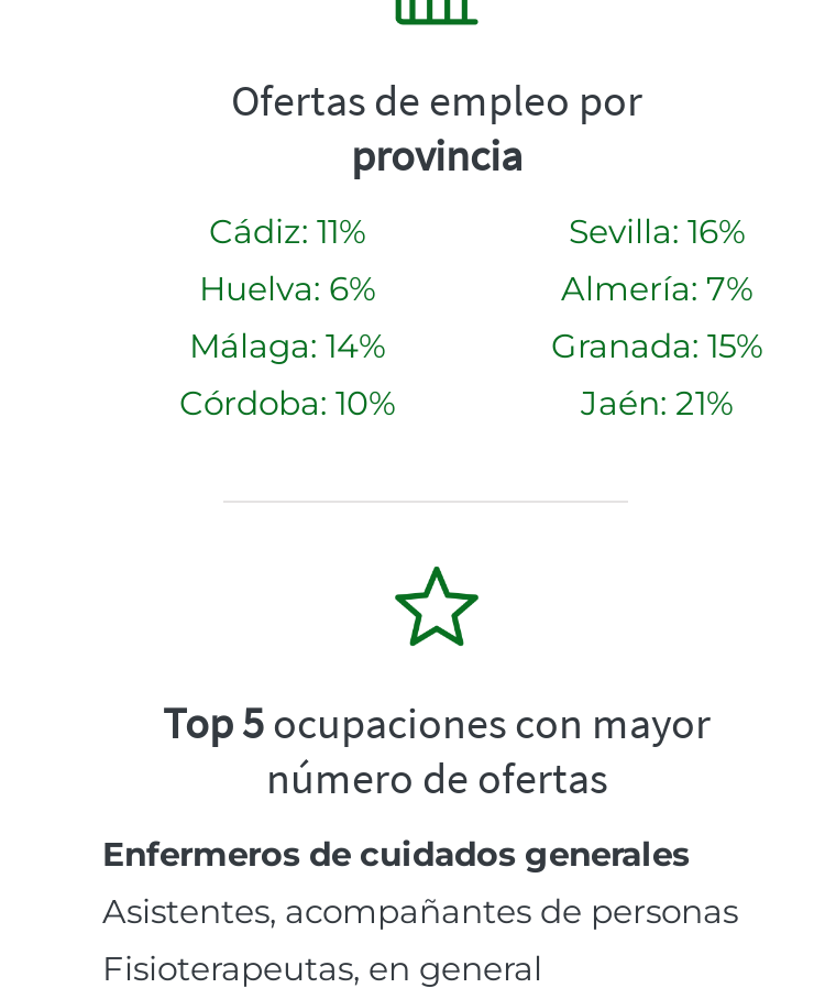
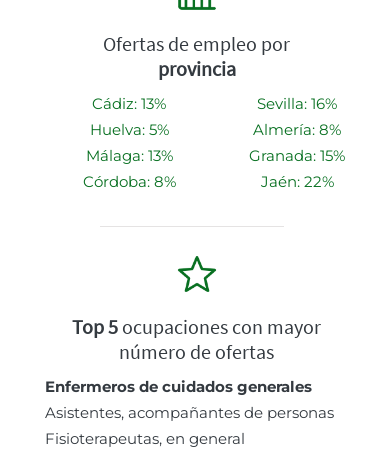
[209,211,365,252] Cádiz: 11% -> [92,94,166,113] Cádiz: 13%
[199,268,375,310] Huelva: 6% -> [89,120,168,139] Huelva: 5%
[561,268,752,310] Almería: 7% -> [253,120,341,139] Almería: 8%
[189,325,385,367] Málaga: 14% -> [85,146,172,165] Málaga: 13%
[179,382,395,424] Córdoba: 10% -> [82,172,175,191] Córdoba: 8%
[581,382,733,424] Jaén: 21% -> [260,172,333,191] Jaén: 22%

